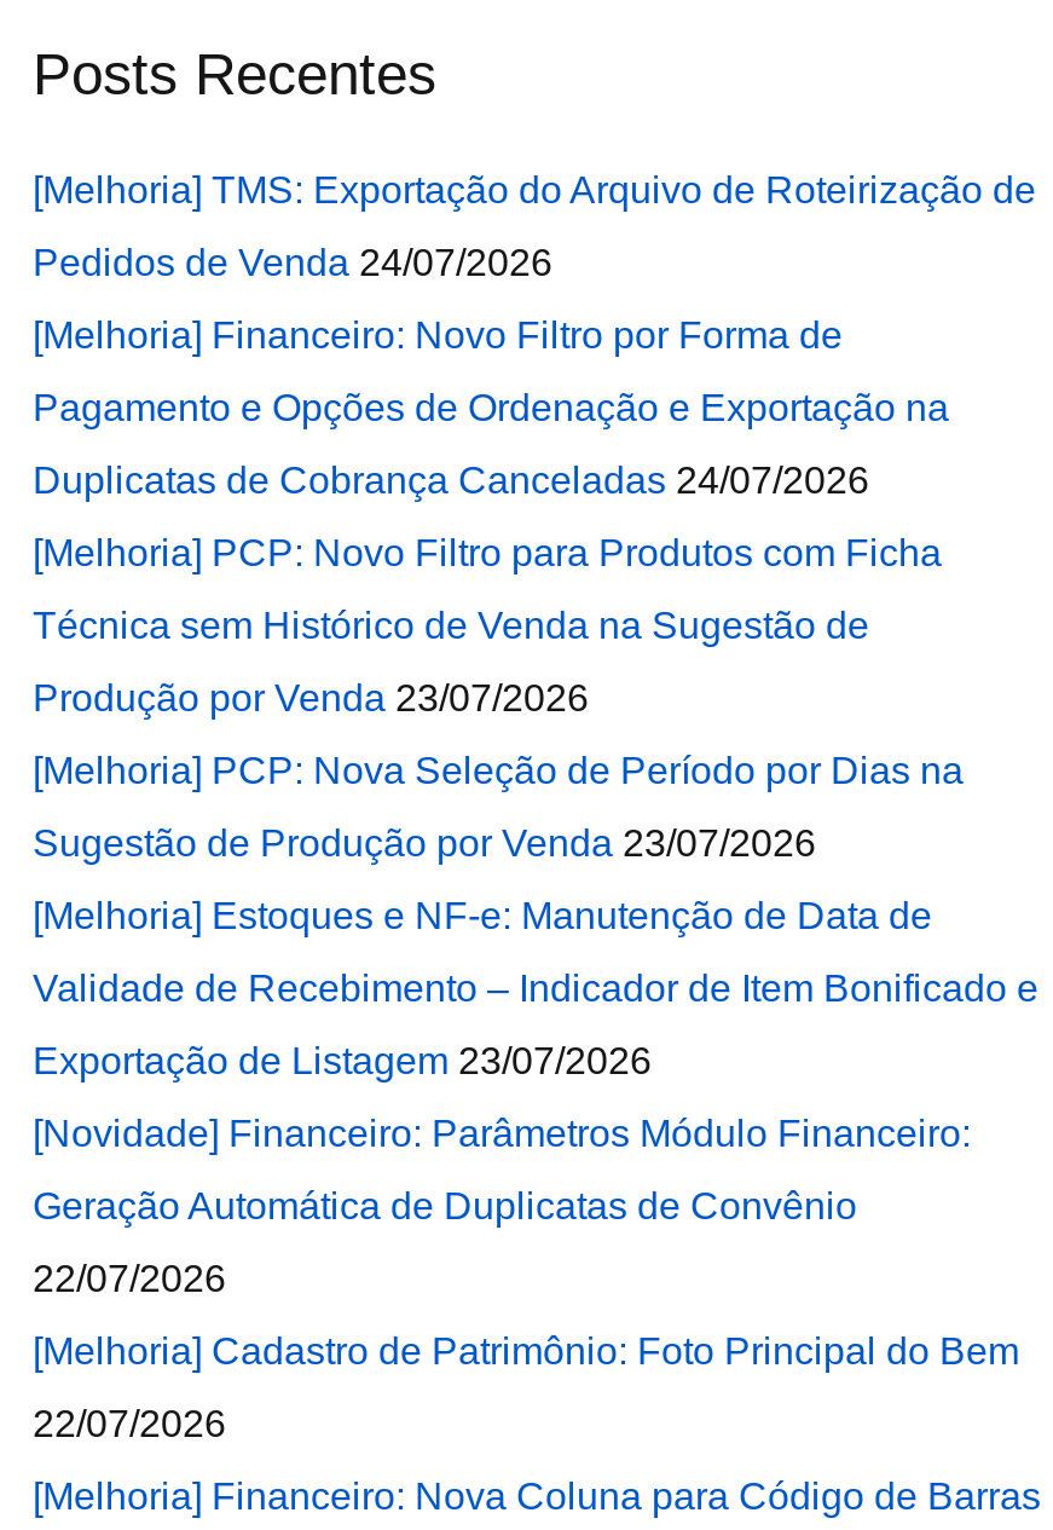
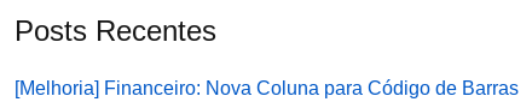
[33,168,1038,1443] [Melhoria] TMS: Exportação do Arquivo de Roteirização de | Pedidos de Venda 24/07/2026 | [Melhoria] Financeiro: Novo Filtro por Forma de | Pagamento e Opções de Ordenação e Exportação na | Duplicatas de Cobrança Canceladas 24/07/2026 | [Melhoria] PCP: Novo Filtro para Produtos com Ficha | Técnica sem Histórico de Venda na Sugestão de | Produção por Venda 23/07/2026 | [Melhoria] PCP: Nova Seleção de Período por Dias na | Sugestão de Produção por Venda 23/07/2026 | [Melhoria] Estoques e NF-e: Manutenção de Data de | Validade de Recebimento – Indicador de Item Bonificado e | Exportação de Listagem 23/07/2026 | [Novidade] Financeiro: Parâmetros Módulo Financeiro: | Geração Automática de Duplicatas de Convênio | 22/07/2026 | [Melhoria] Cadastro de Patrimônio: Foto Principal do Bem | 22/07/2026 -> none

